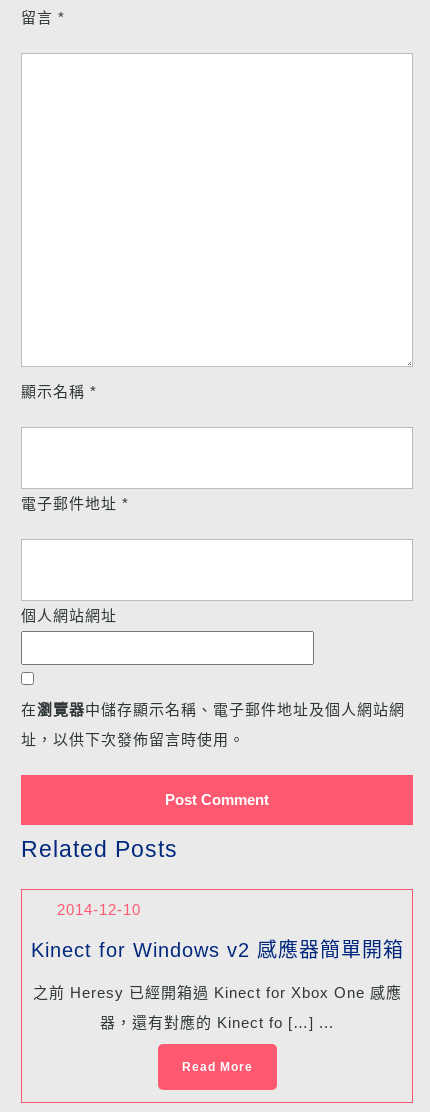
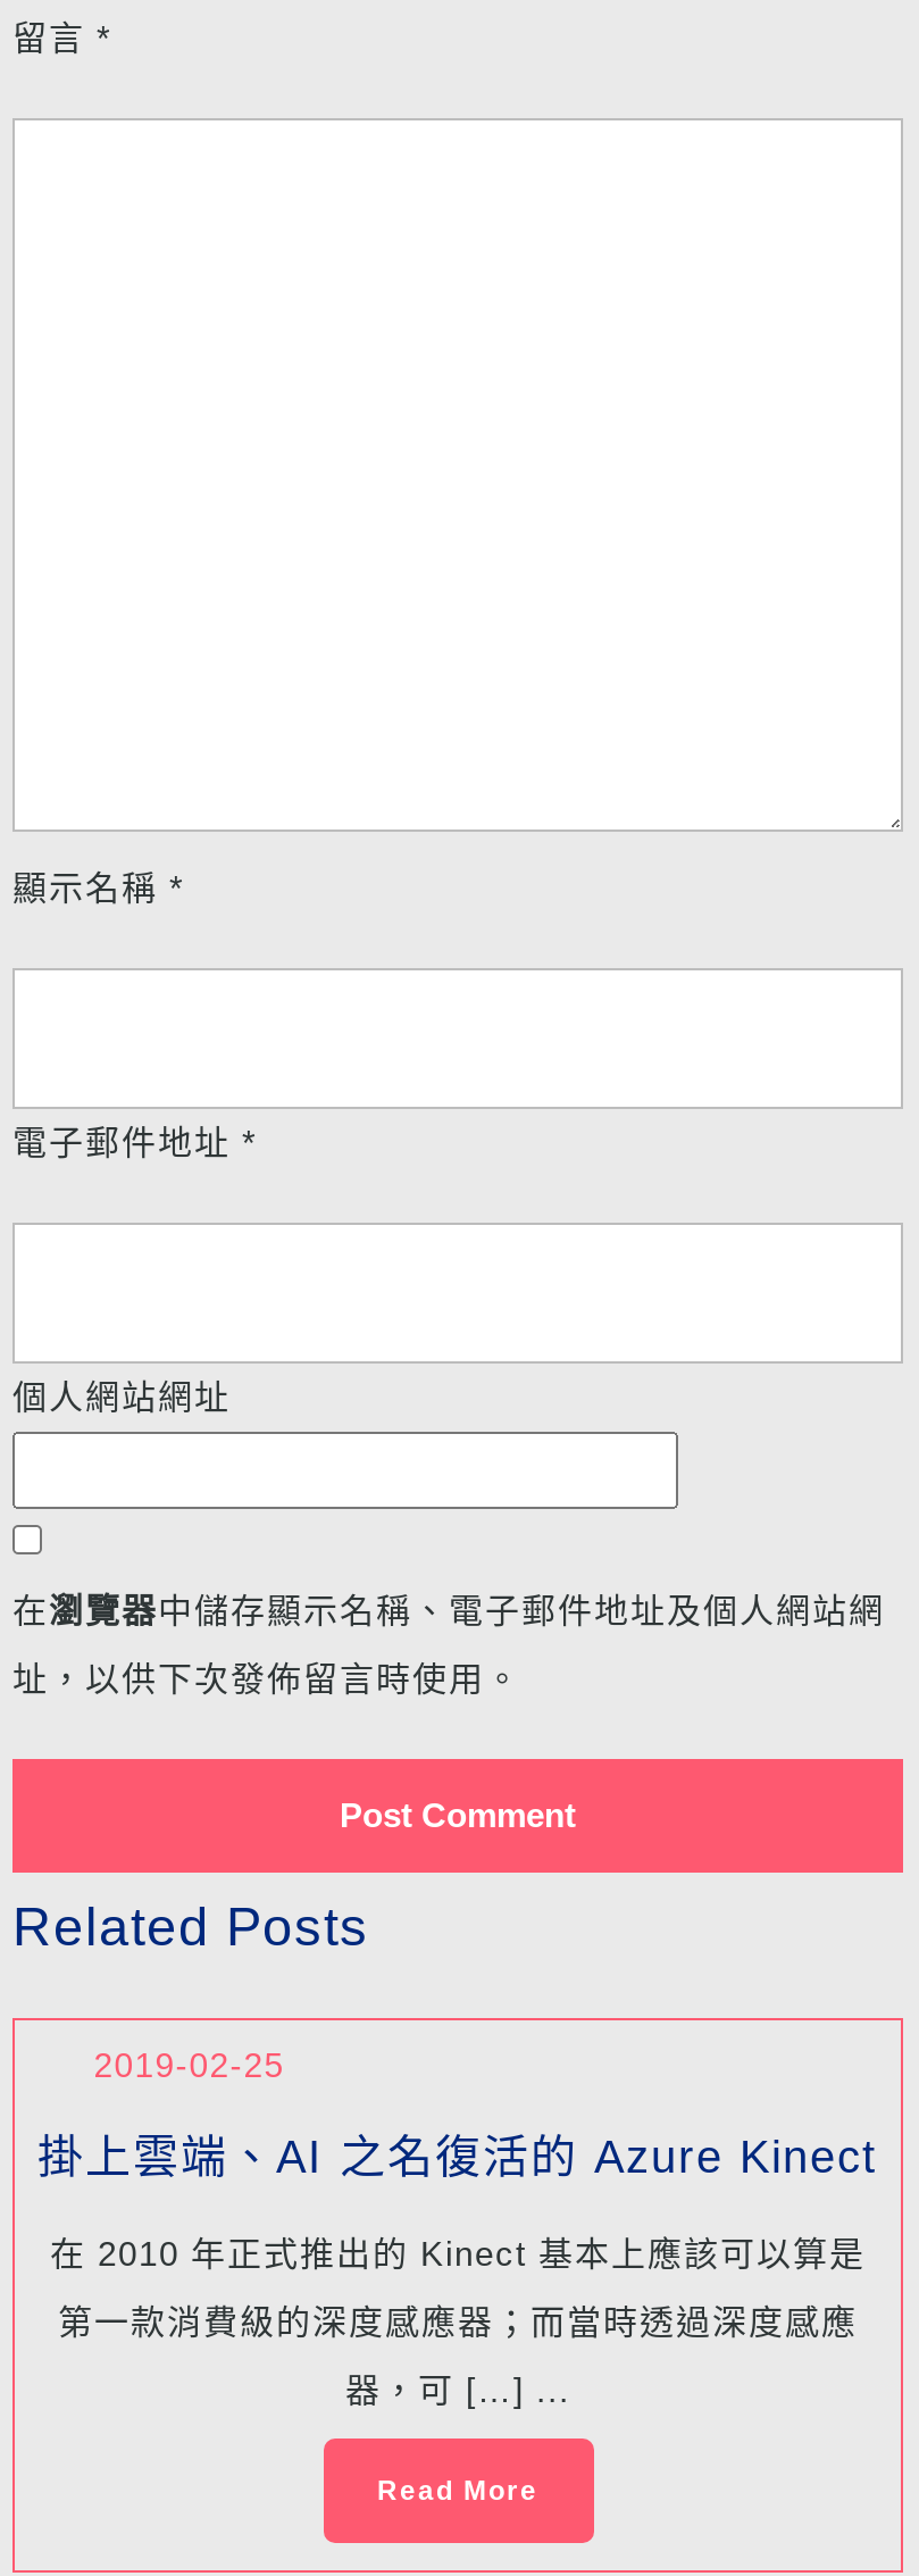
[30,901,403,1031] 2014-12-10 | Kinect for Windows v2 感應器簡單開箱 | 之前 Heresy 已經開箱過 Kinect for Xbox One 感應 | 器，還有對應的 Kinect fo […] ... -> [37,2045,878,2409] 2019-02-25 | 掛上雲端、AI 之名復活的 Azure Kinect | 在 2010 年正式推出的 Kinect 基本上應該可以算是 | 第一款消費級的深度感應器；而當時透過深度感應 | 器，可 […] ...

